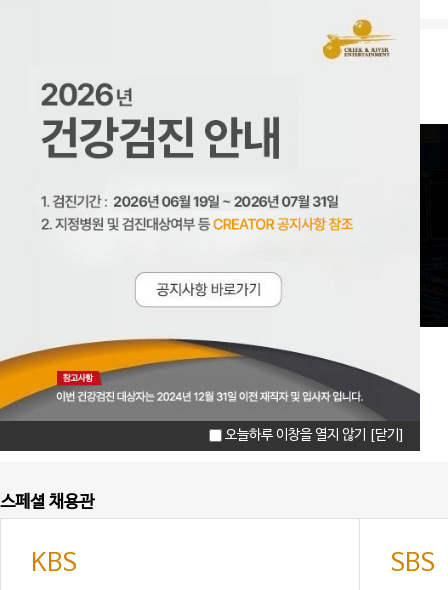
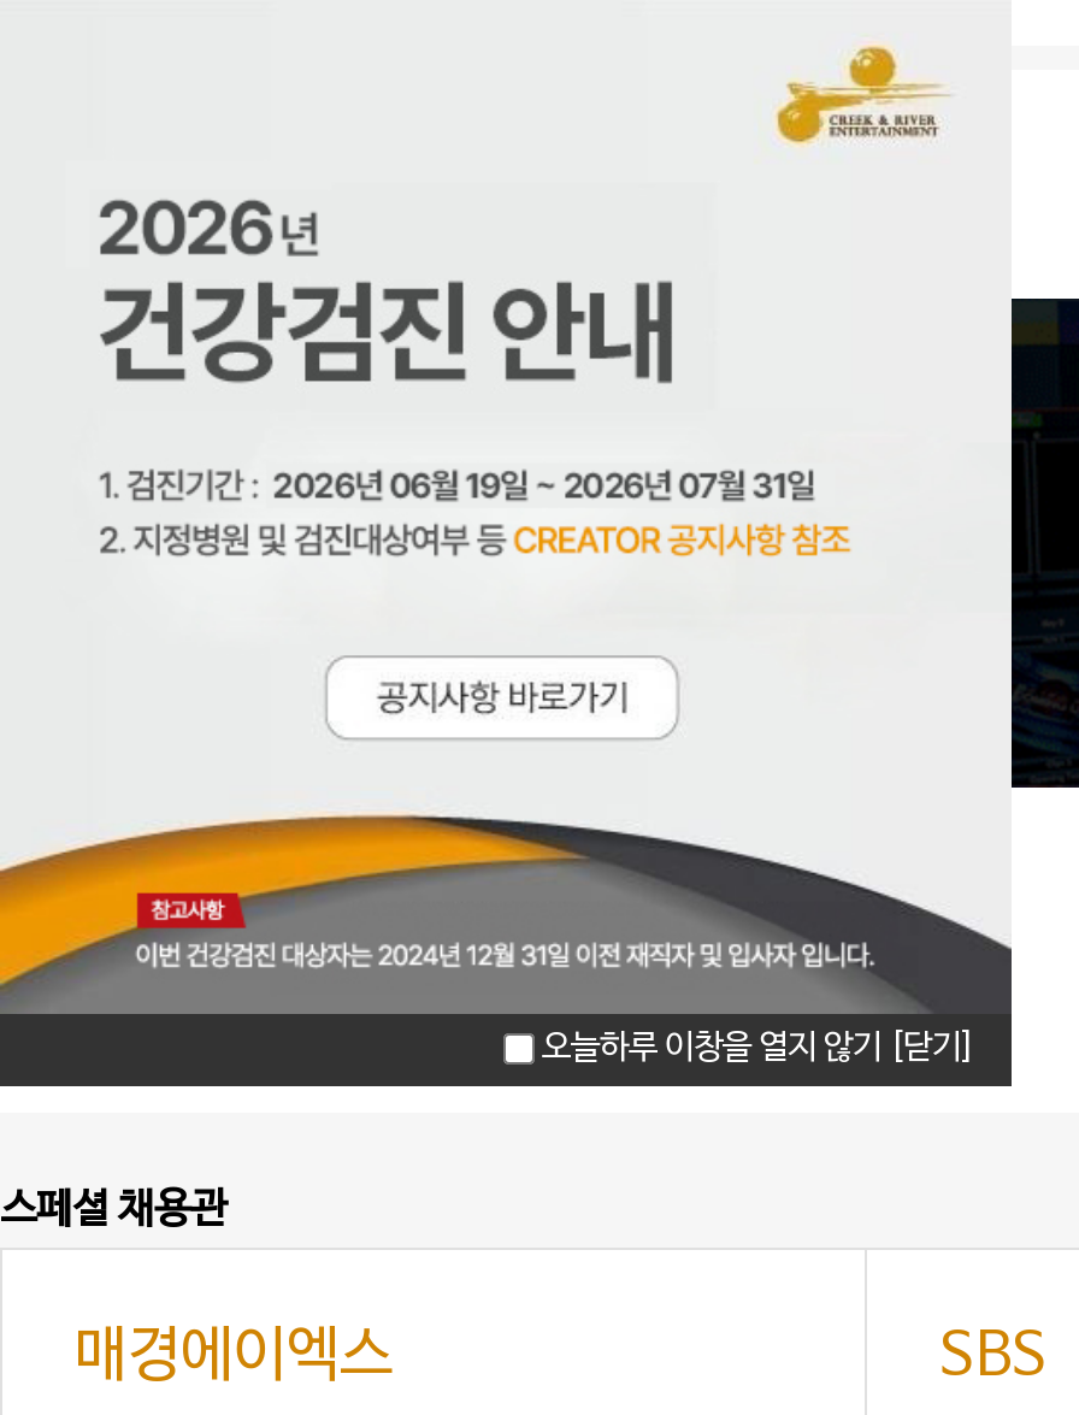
[31,550,77,577] KBS -> [75,1325,393,1390] 매경에이엑스

